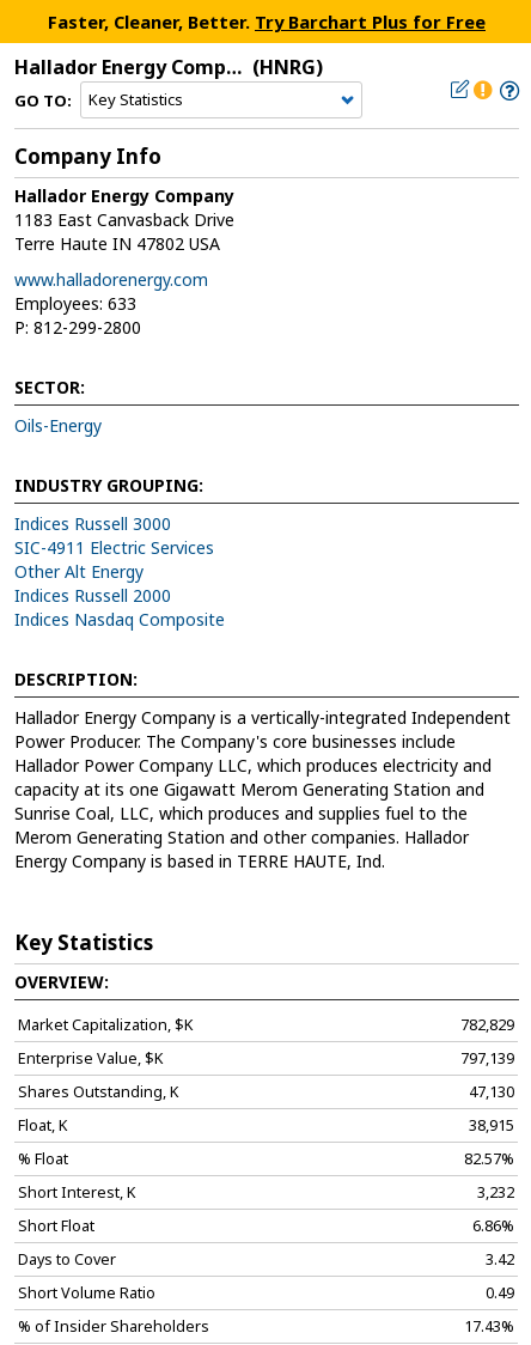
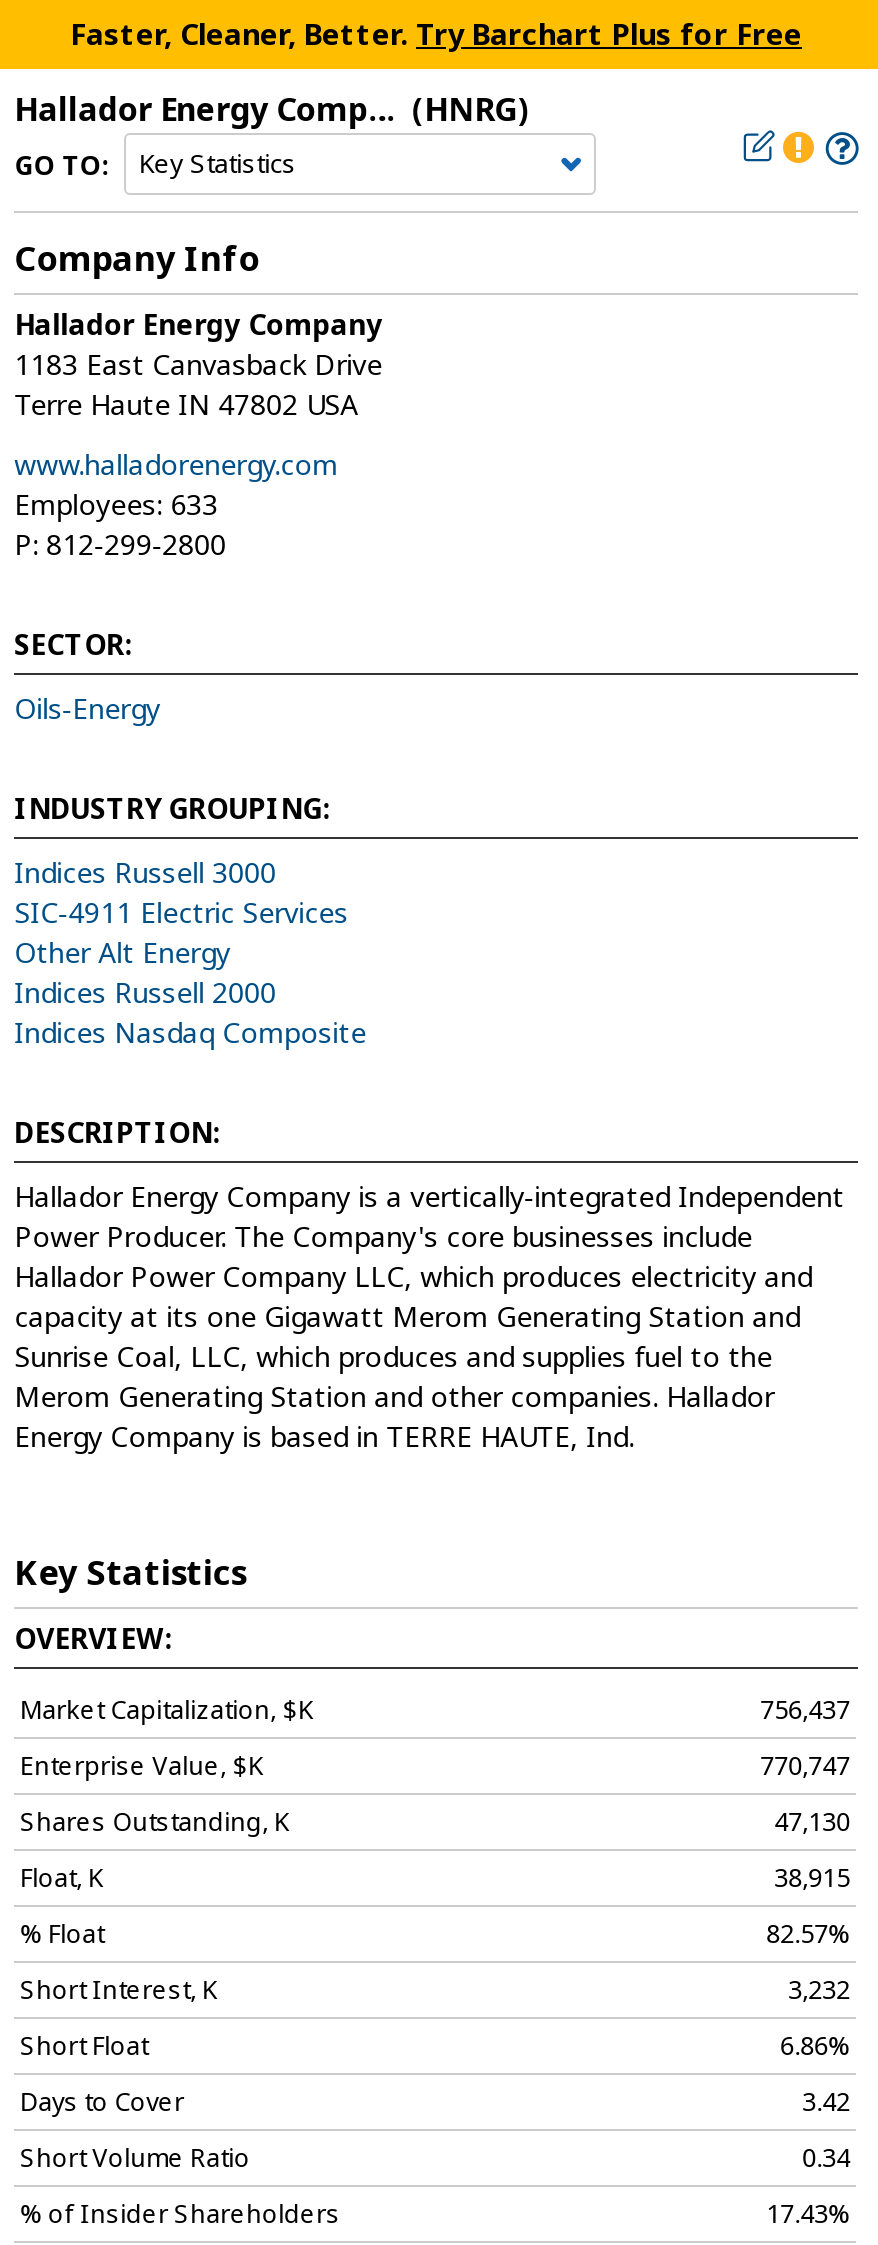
[461,1015,514,1035] 782,829 -> [760,1693,850,1727] 756,437
[461,1048,514,1069] 797,139 -> [760,1749,850,1783] 770,747
[486,1283,514,1303] 0.49 -> [802,2141,850,2175] 0.34

